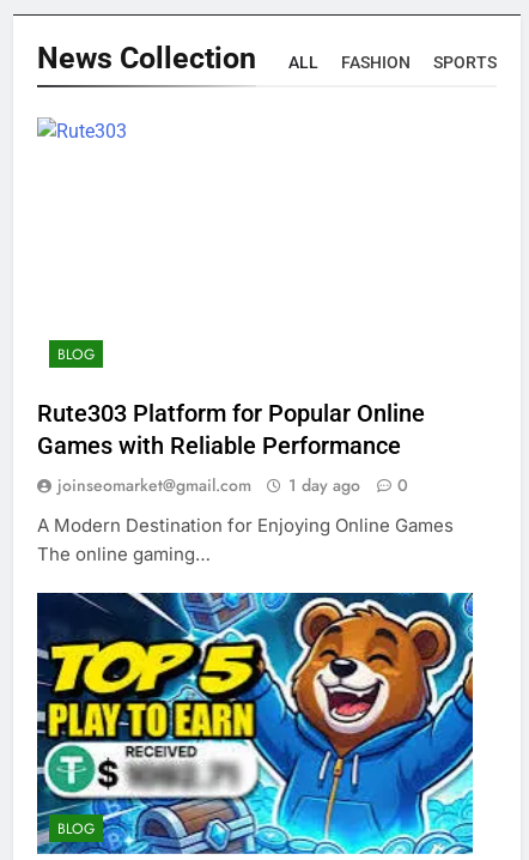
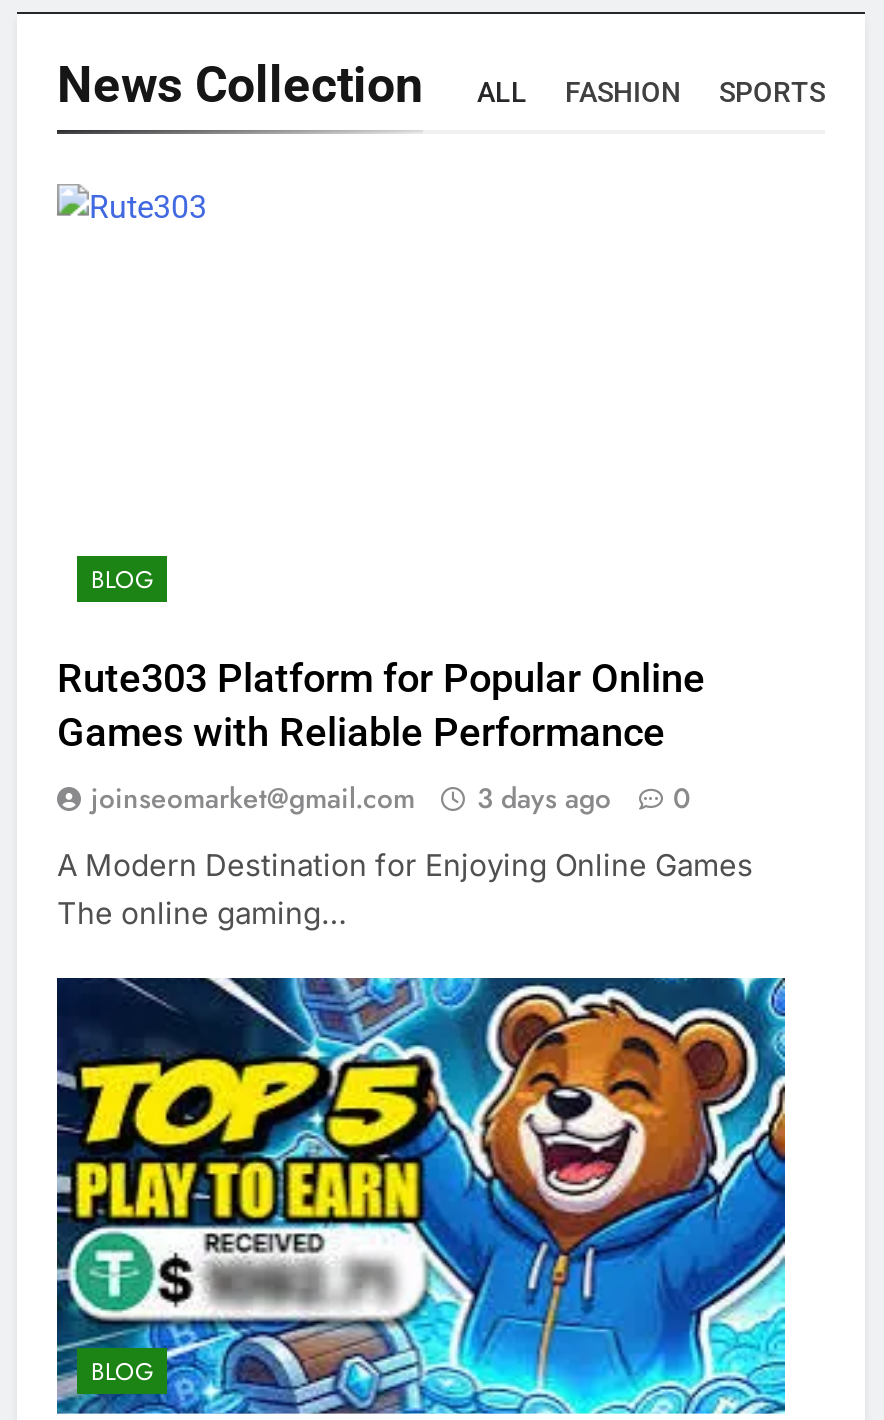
[57,473,408,496] joinseomarket@gmail.com 1 day ago 0 -> [91,777,691,817] joinseomarket@gmail.com 3 days ago 0

